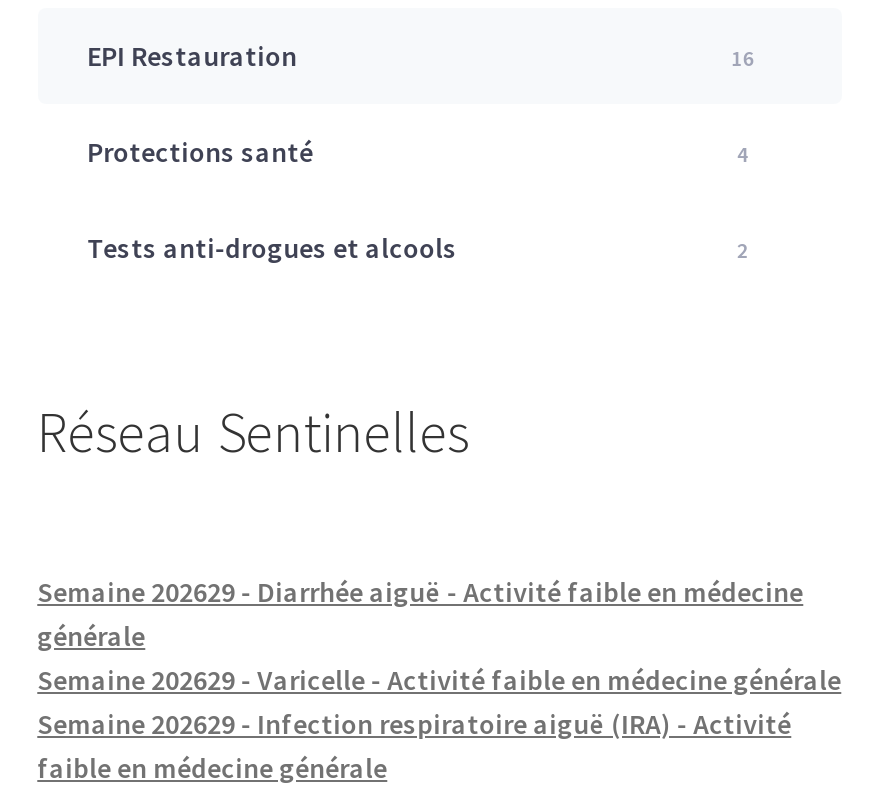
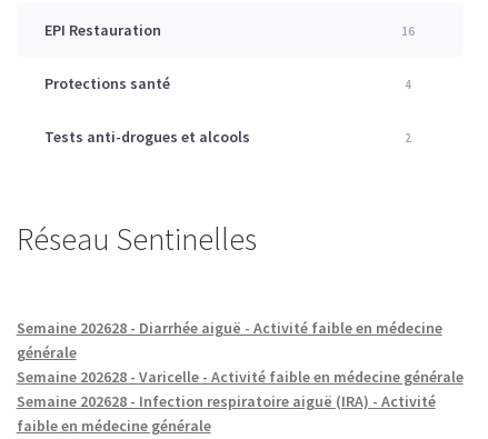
[37,573,803,609] Semaine 202629 - Diarrhée aiguë - Activité faible en médecine -> [16,318,442,338] Semaine 202628 - Diarrhée aiguë - Activité faible en médecine
[37,661,841,697] Semaine 202629 - Varicelle - Activité faible en médecine générale -> [16,366,463,386] Semaine 202628 - Varicelle - Activité faible en médecine générale
[37,705,791,741] Semaine 202629 - Infection respiratoire aiguë (IRA) - Activité -> [16,391,435,411] Semaine 202628 - Infection respiratoire aiguë (IRA) - Activité

